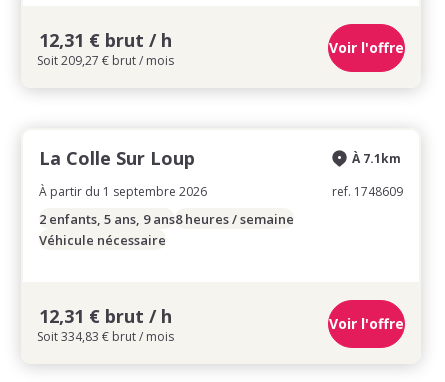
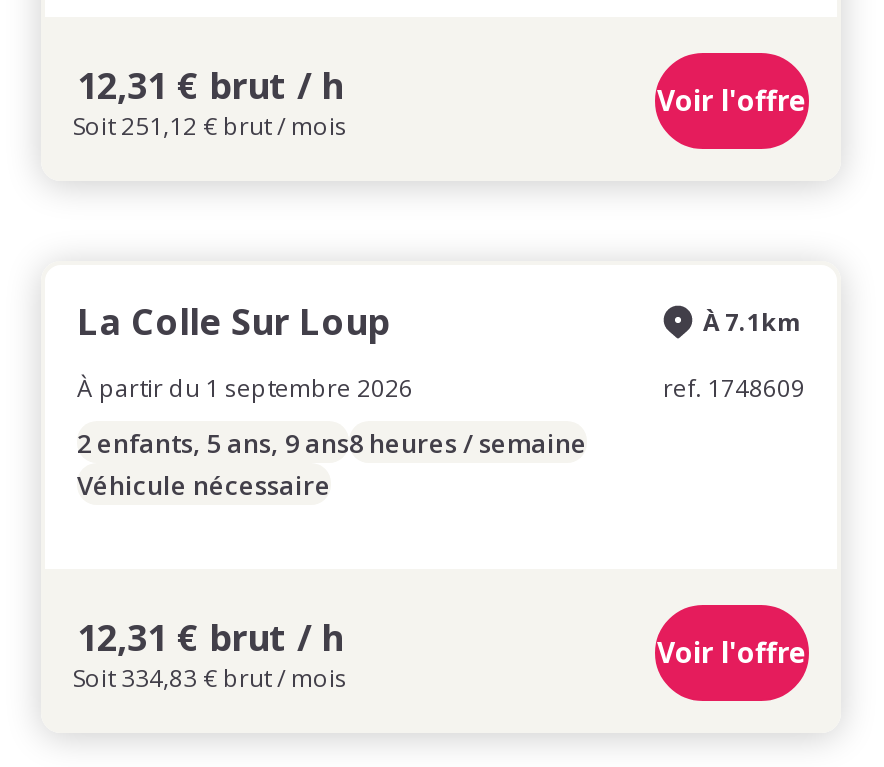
[37,51,174,68] Soit 209,27 € brut / mois -> [73,108,347,142] Soit 251,12 € brut / mois

